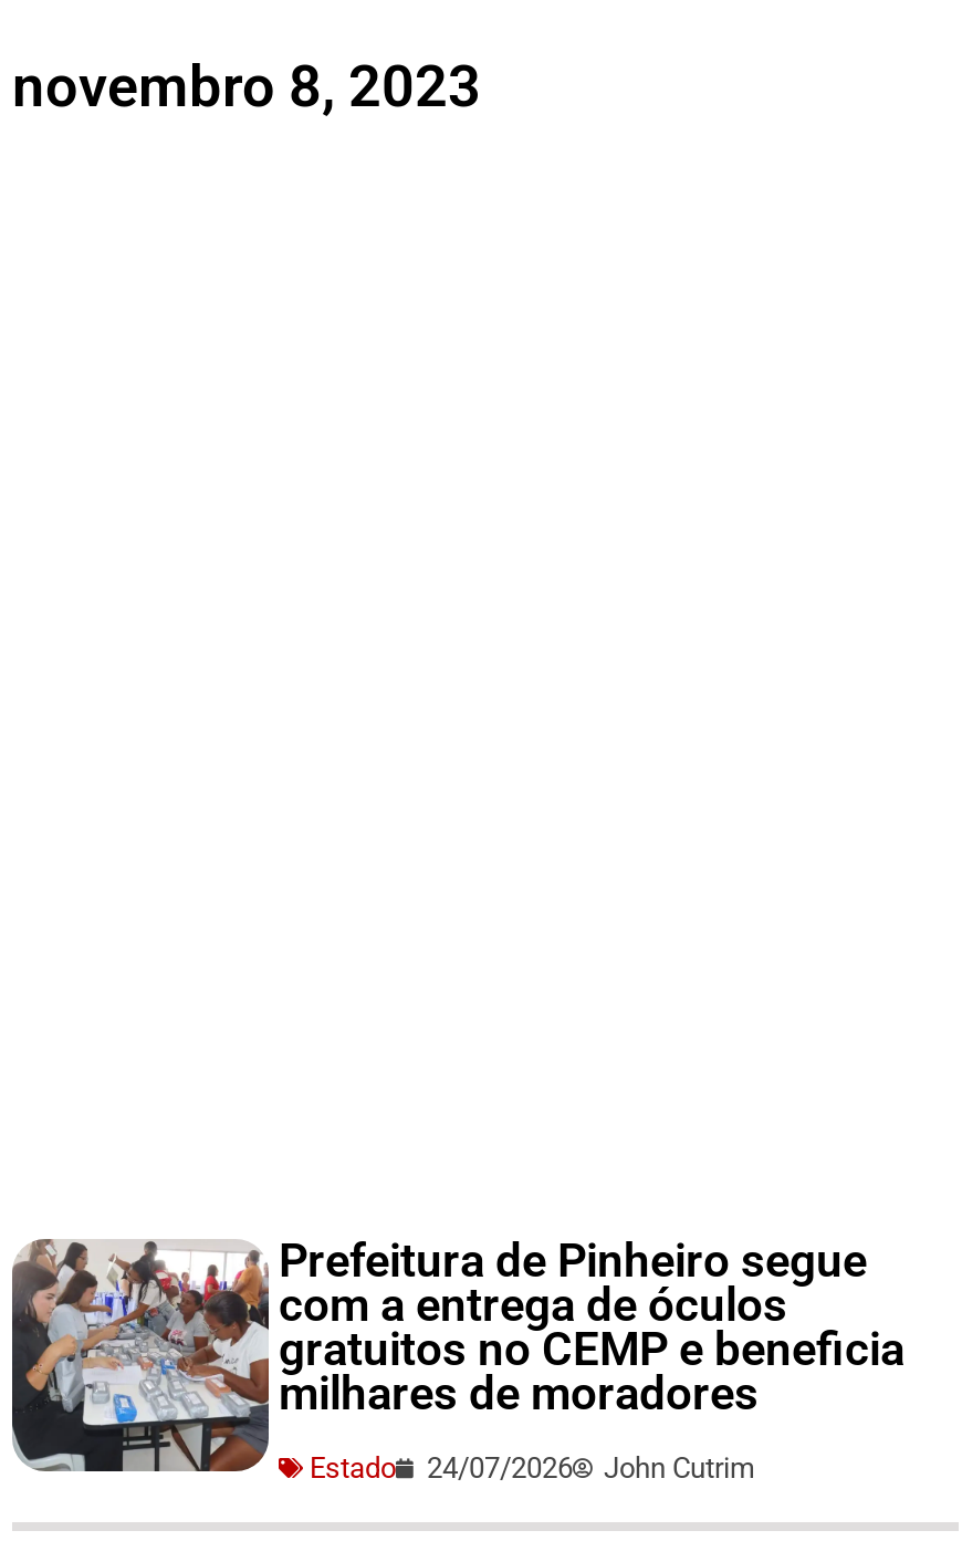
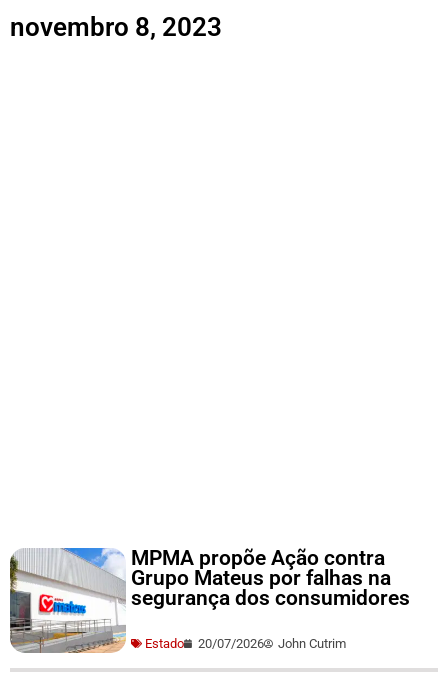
[12,1234,905,1489] [image] | Prefeitura de Pinheiro segue | com a entrega de óculos | gratuitos no CEMP e beneficia | milhares de moradores -> [9,546,409,654] [image] | MPMA propõe Ação contra | Grupo Mateus por falhas na | segurança dos consumidores
[310,1451,754,1484] Estado 24/07/2026 John Cutrim -> [144,636,345,651] Estado 20/07/2026 John Cutrim

